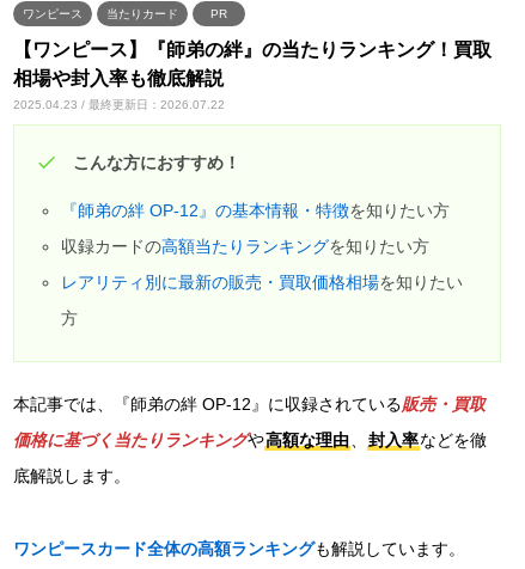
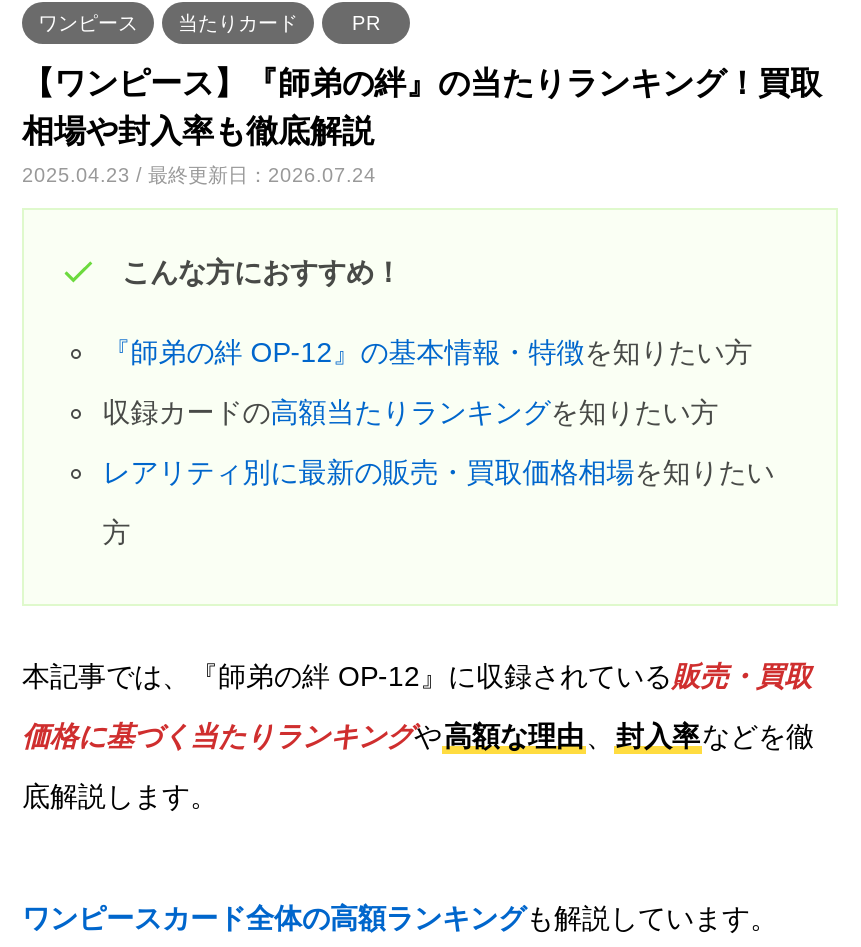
[13,98,225,111] 2025.04.23 / 最終更新日：2026.07.22 -> [22,164,376,186] 2025.04.23 / 最終更新日：2026.07.24

